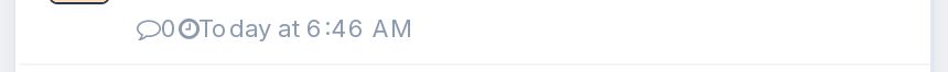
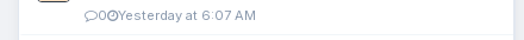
[198,13,412,44] Today at 6:46 AM -> [118,7,256,24] Yesterday at 6:07 AM

